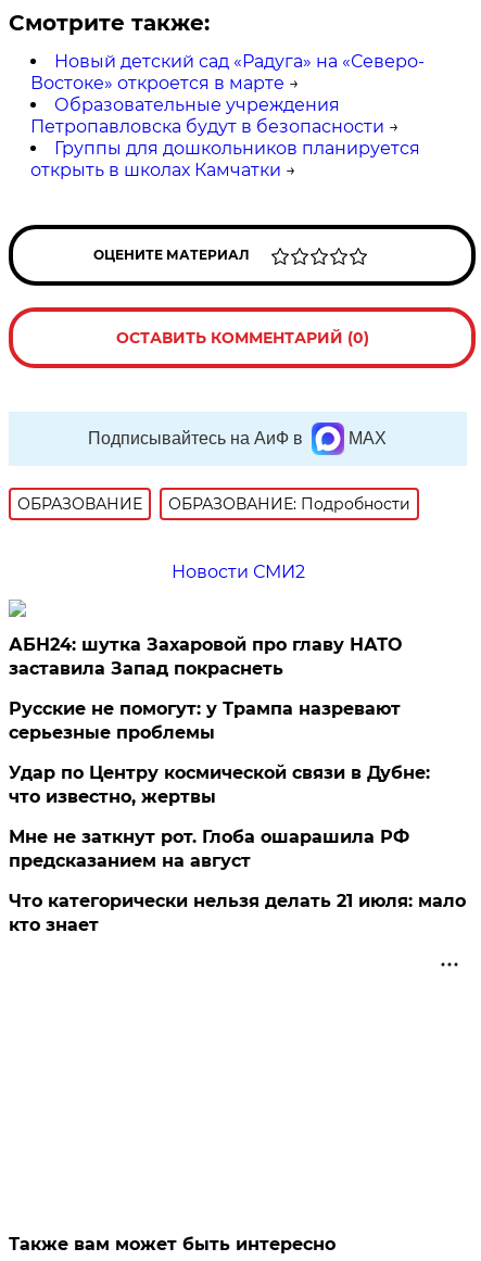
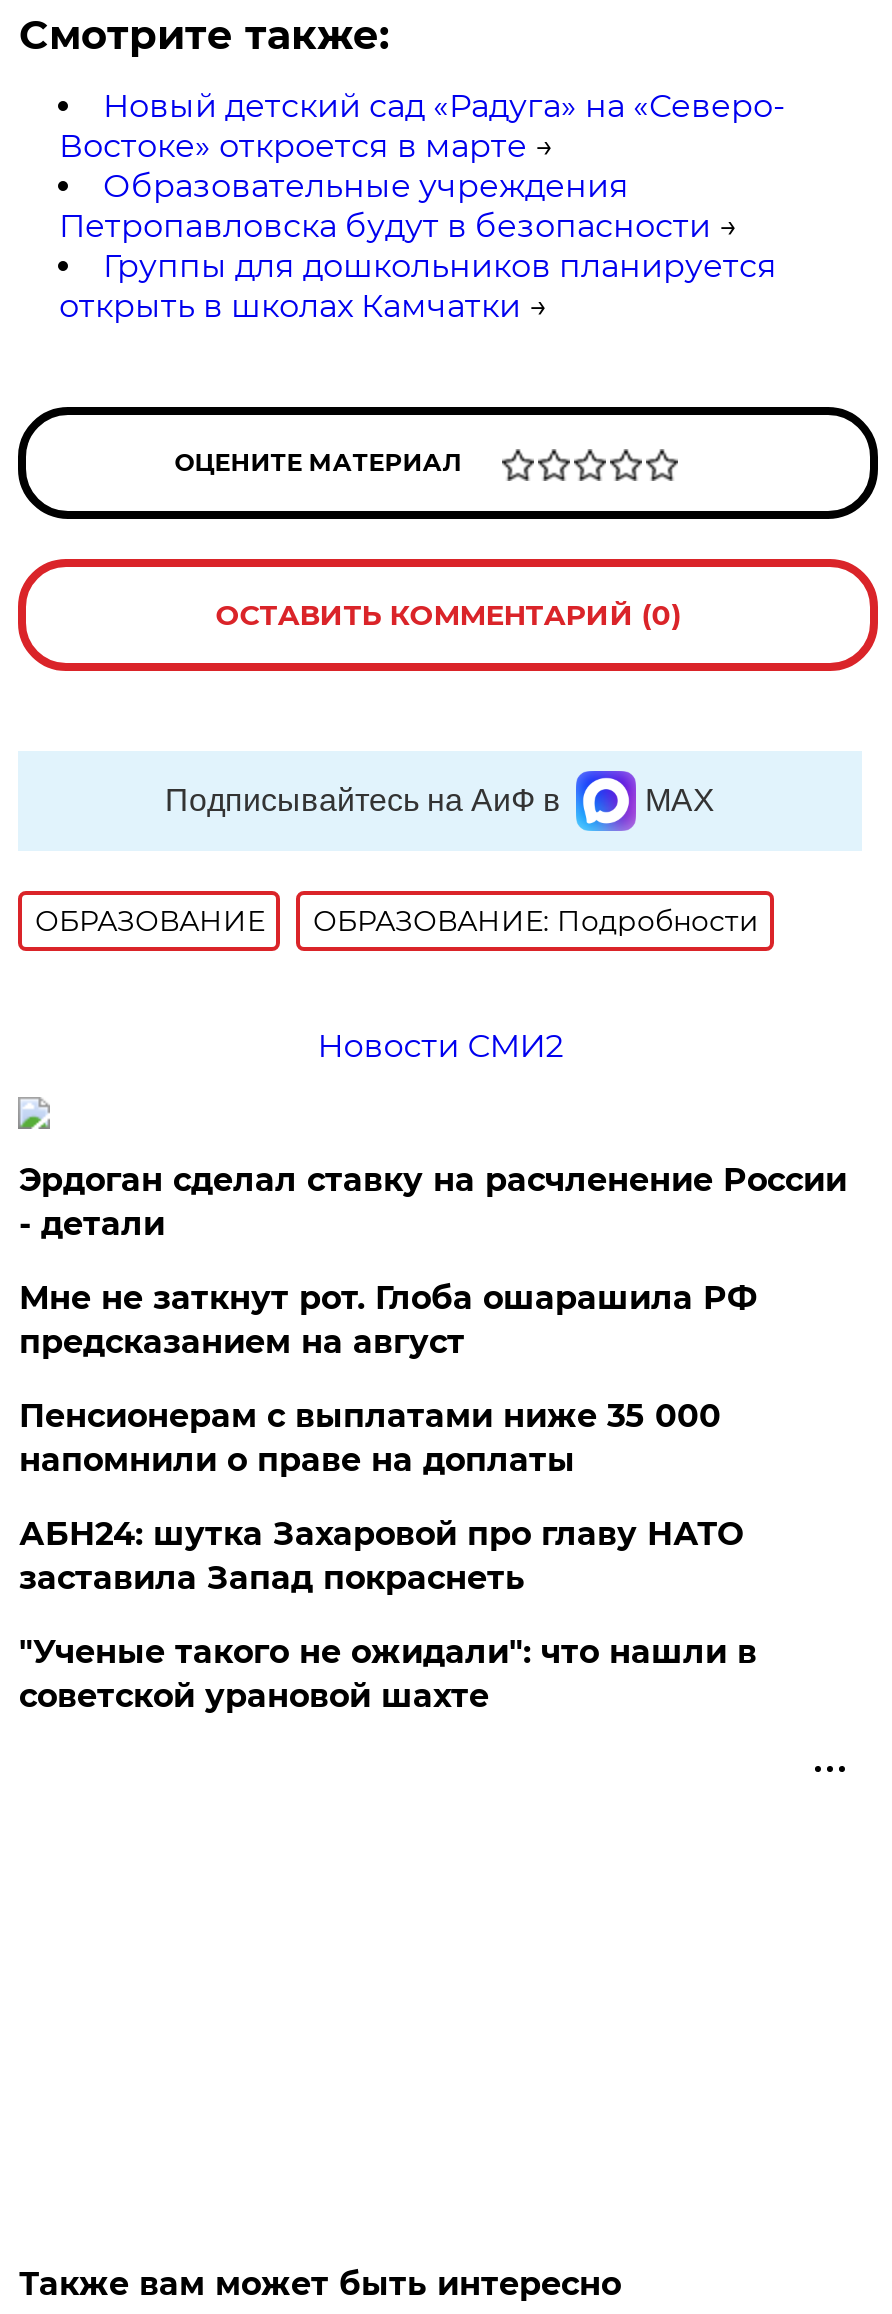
none -> [19,1161,847,1479] Эрдоган сделал ставку на расчленение России | - детали | Пенсионерам с выплатами ниже 35 000 | напомнили о праве на доплаты
moved [9,634,402,679] -> [19,1515,743,1597]: АБН24: шутка Захаровой про главу НАТО | заставила Запад покраснеть
[9,698,466,935] Русские не помогут: у Трампа назревают | серьезные проблемы | Удар по Центру космической связи в Дубне: | что известно, жертвы | Что категорически нельзя делать 21 июля: мало | кто знает -> [19,1633,757,1715] "Ученые такого не ожидали": что нашли в | советской урановой шахте
moved [9,827,410,871] -> [19,1279,757,1361]: Мне не заткнут рот. Глоба ошарашила РФ | предсказанием на август

